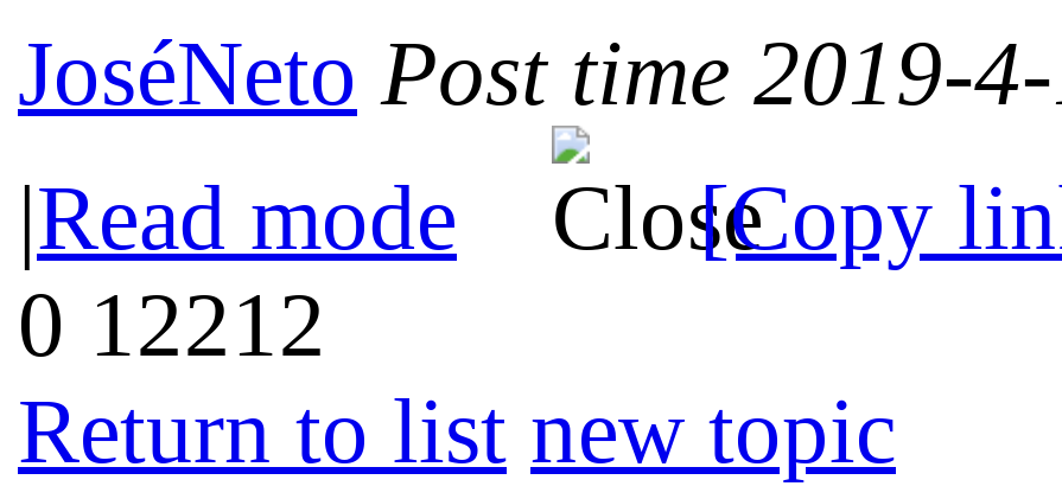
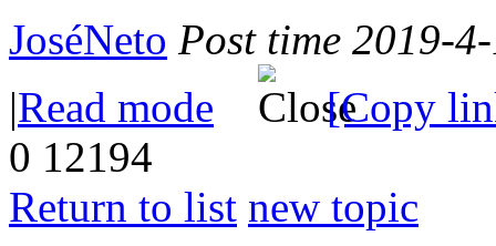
[18,272,326,374] 0 12212 -> [9,133,153,180] 0 12194

